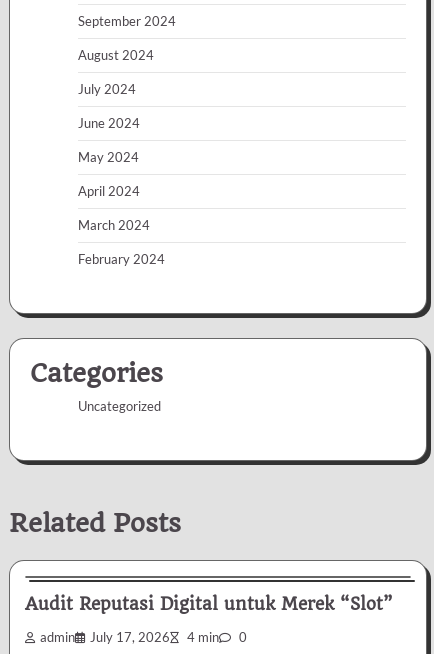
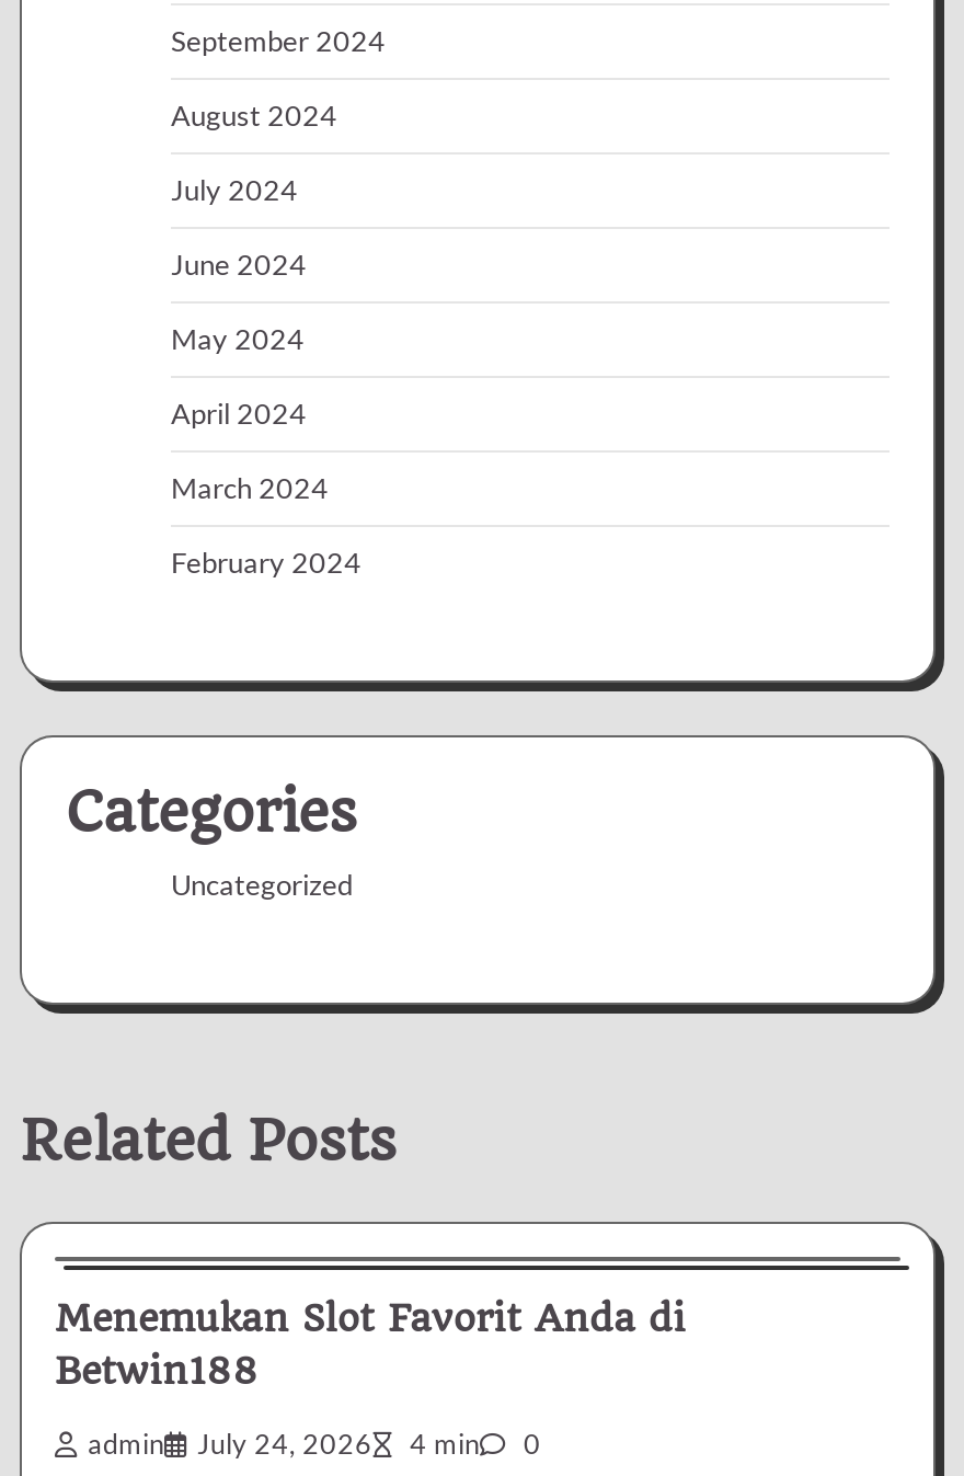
[25,594,393,614] Audit Reputasi Digital untuk Merek “Slot” -> [55,1296,686,1392] Menemukan Slot Favorit Anda di | Betwin188
[40,630,247,645] admin July 17, 2026 4 min 0 -> [88,1428,541,1461] admin July 24, 2026 4 min 0

